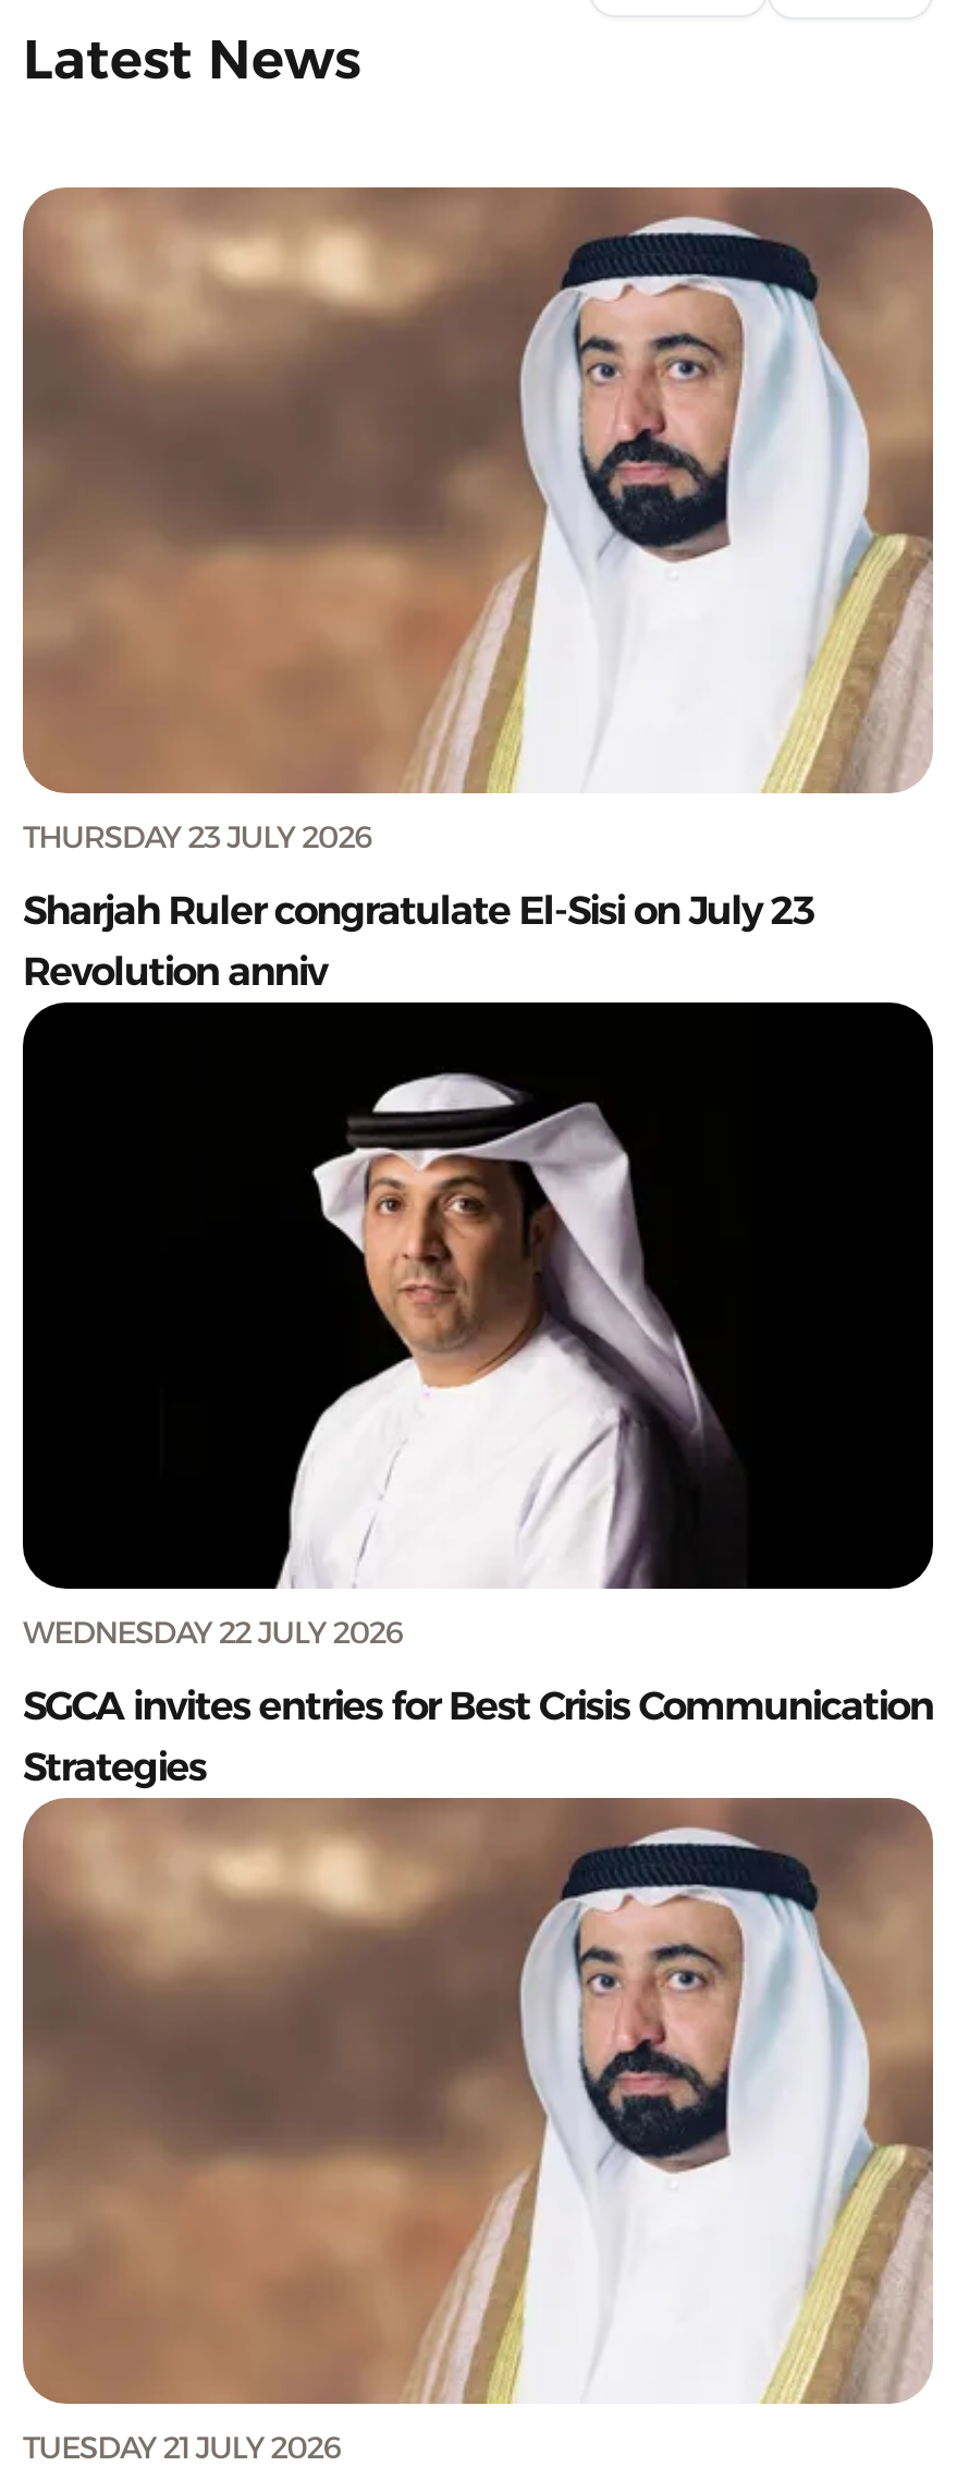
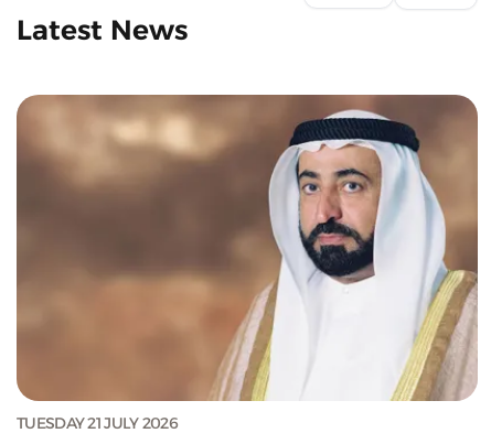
[23,817,814,996] THURSDAY 23 JULY 2026 | Sharjah Ruler congratulate El-Sisi on July 23 | Revolution anniv -> none
[21,1000,935,1792] [image] | WEDNESDAY 22 JULY 2026 | SGCA invites entries for Best Crisis Communication | Strategies -> none

